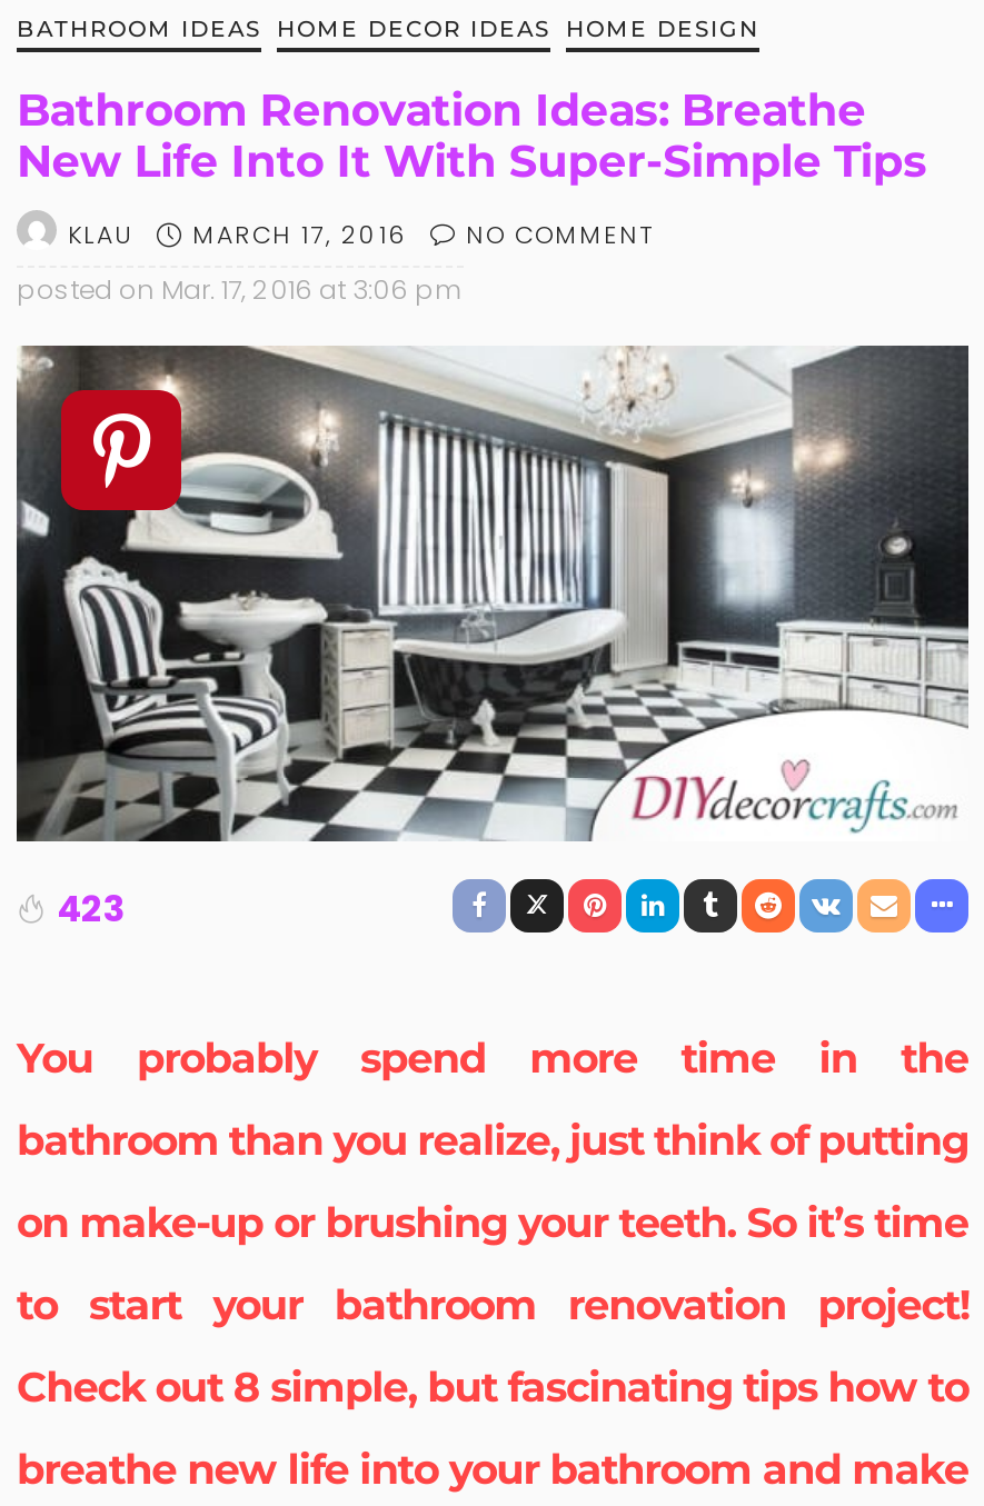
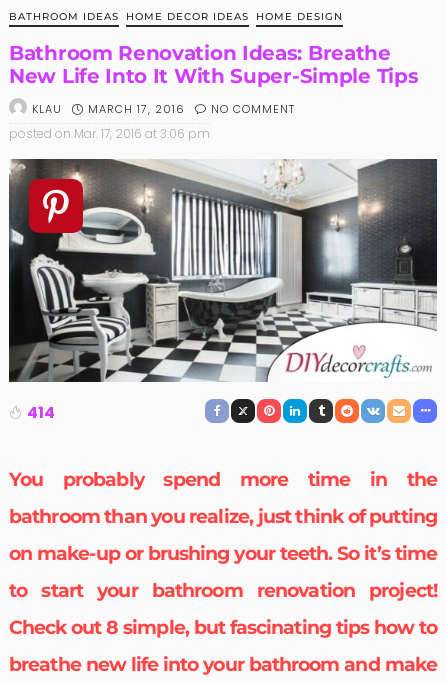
[57,882,126,934] 423 -> [27,400,55,423] 414

